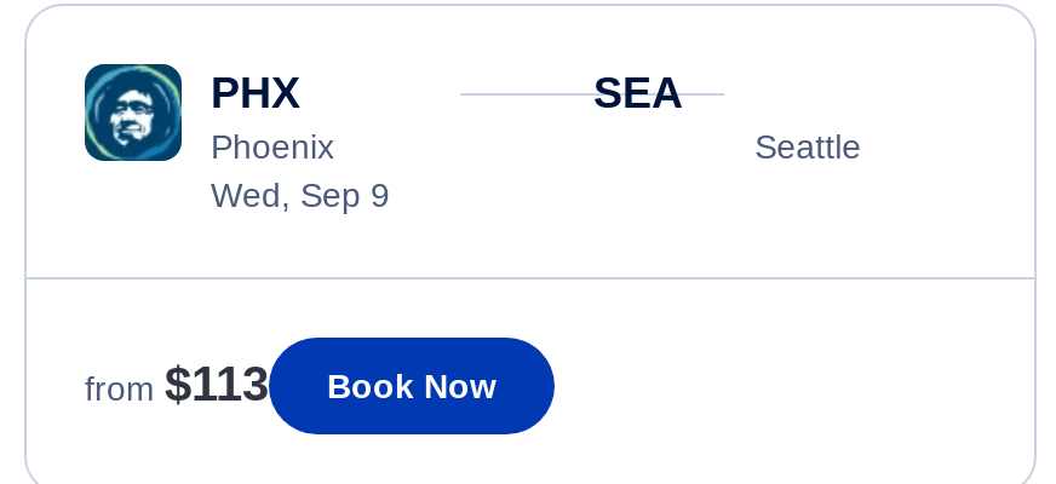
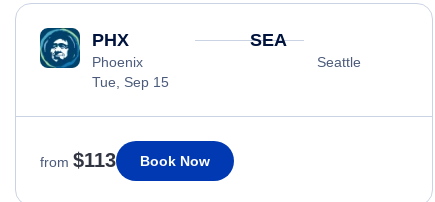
[211,175,390,213] Wed, Sep 9 -> [92,74,169,90] Tue, Sep 15

